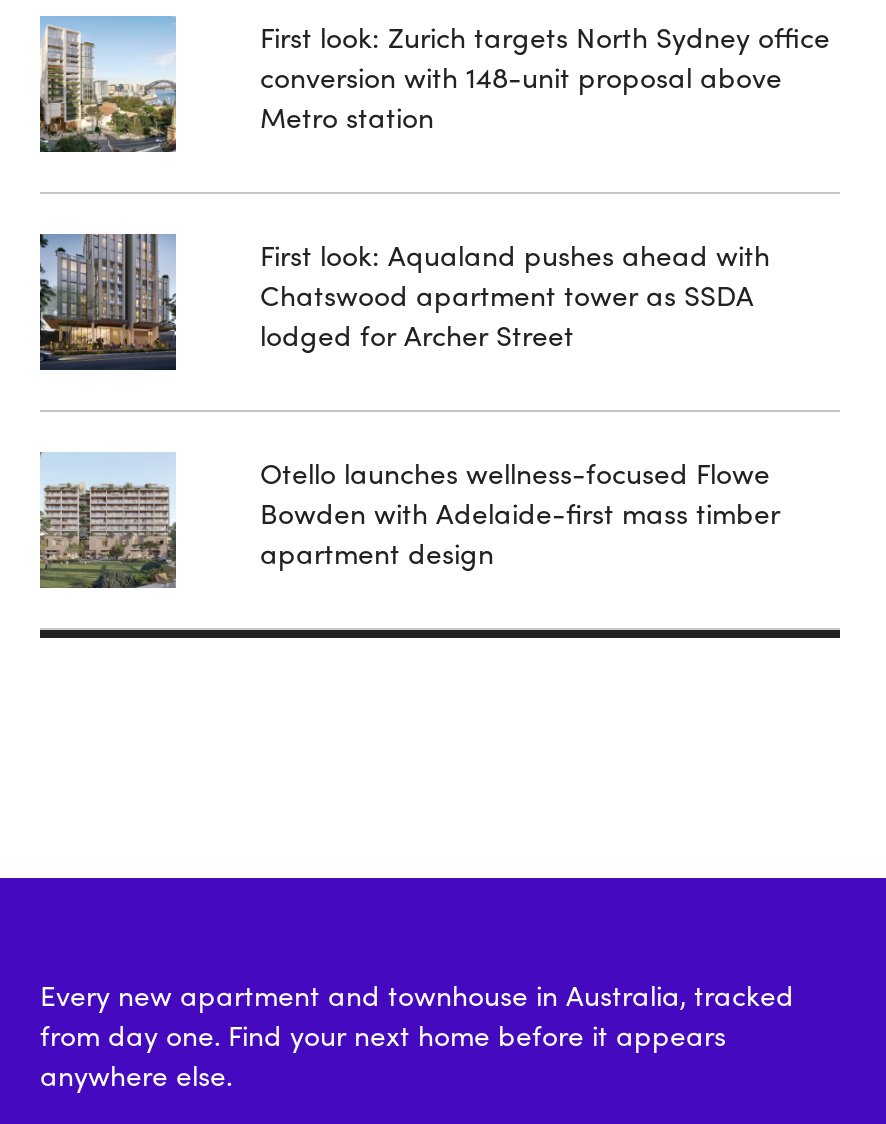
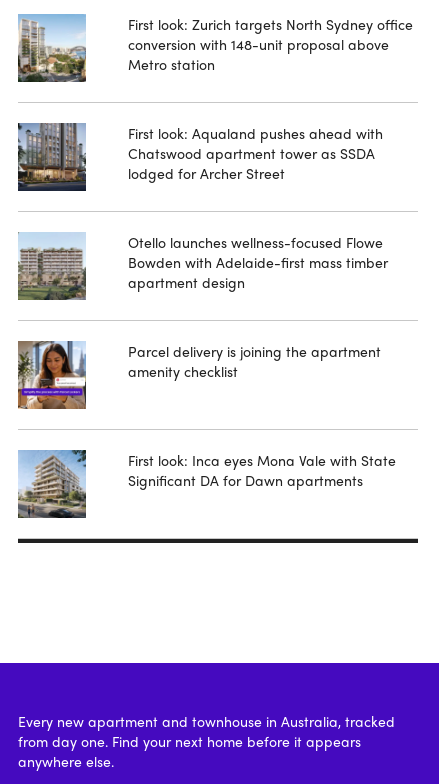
none -> [17,341,87,410] [image]
none -> [18,449,87,518] [image]
none -> [128,341,381,381] Parcel delivery is joining the apartment | amenity checklist
none -> [128,450,396,490] First look: Inca eyes Mona Vale with State | Significant DA for Dawn apartments

